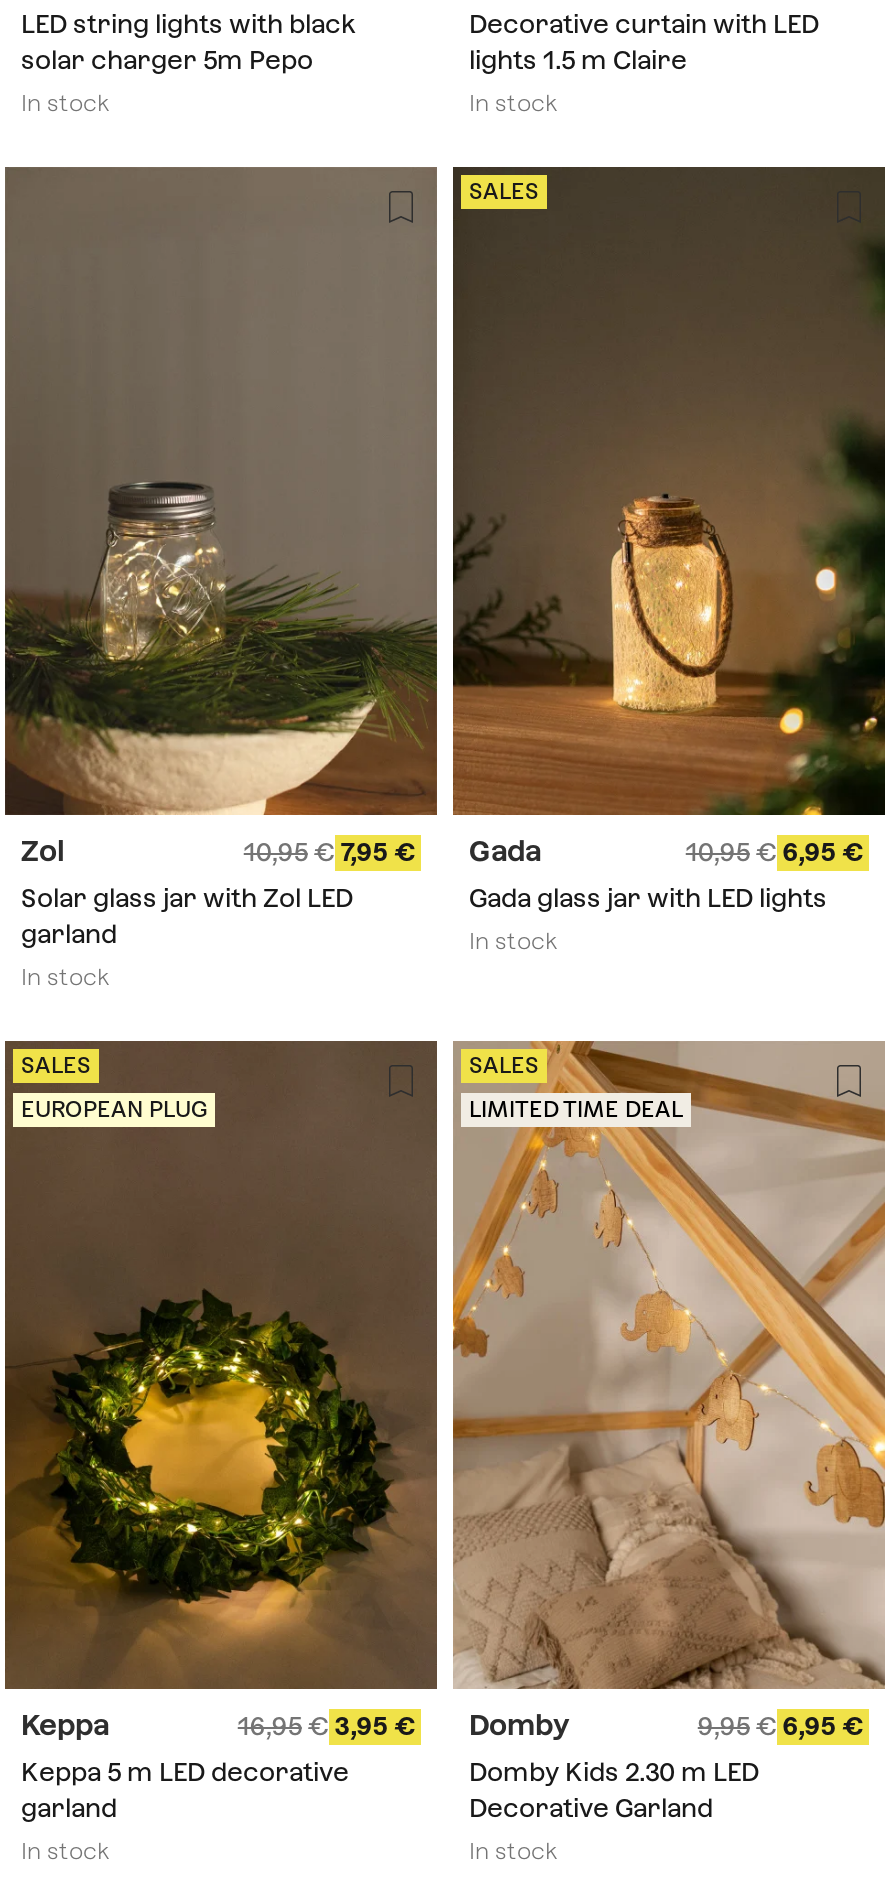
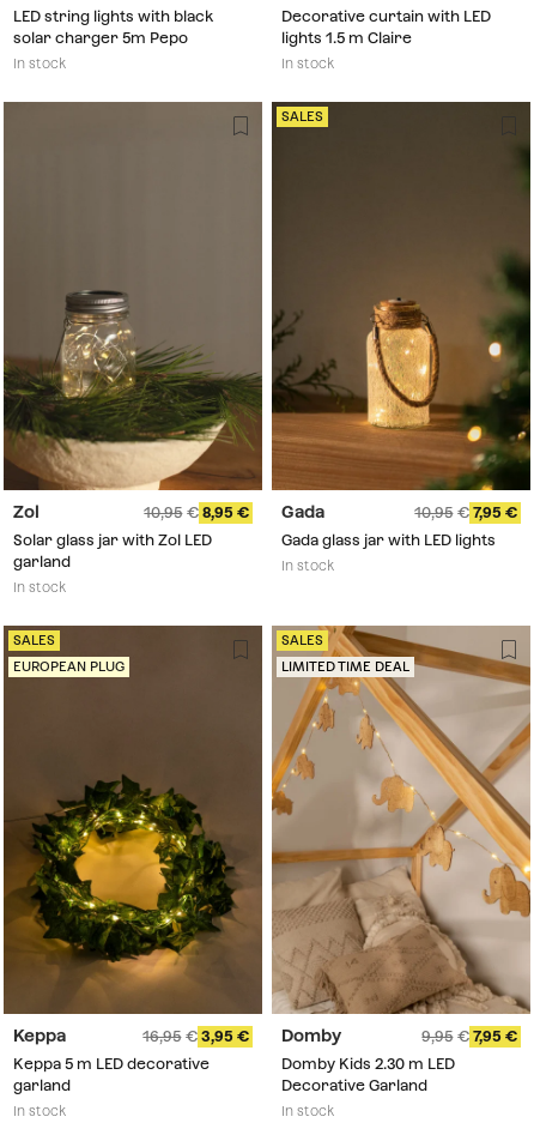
[340,837,388,867] 7,95 -> [202,503,233,521] 8,95
[782,837,836,867] 6,95 -> [473,503,501,521] 7,95
[698,1711,836,1741] 9,95 6,95 -> [422,1027,501,1045] 9,95 7,95

